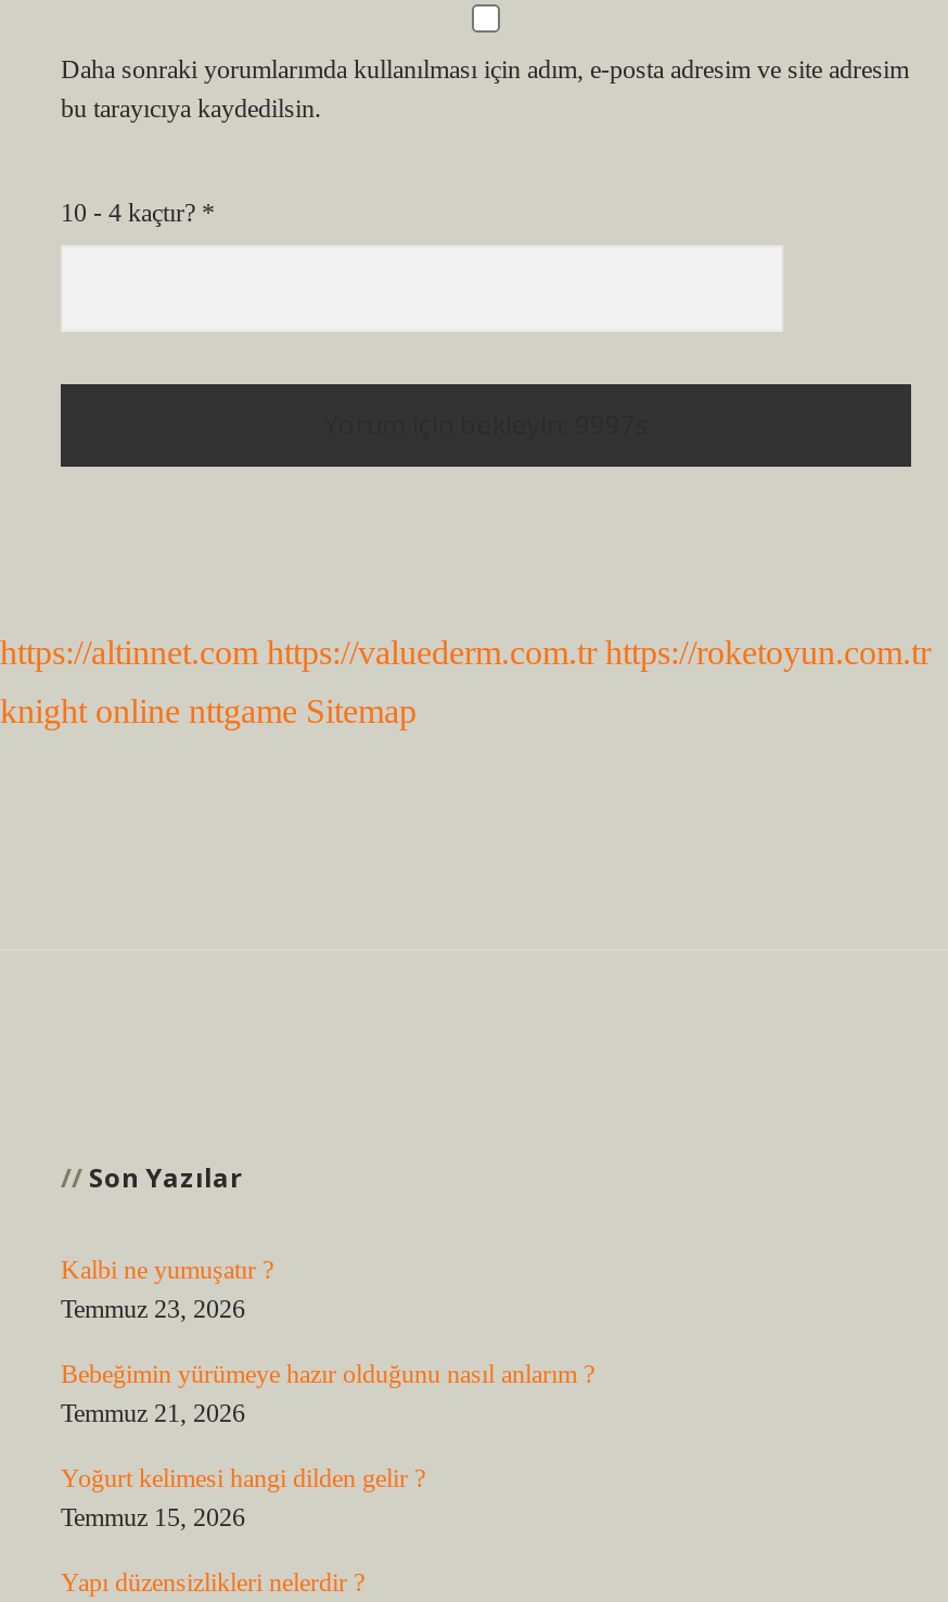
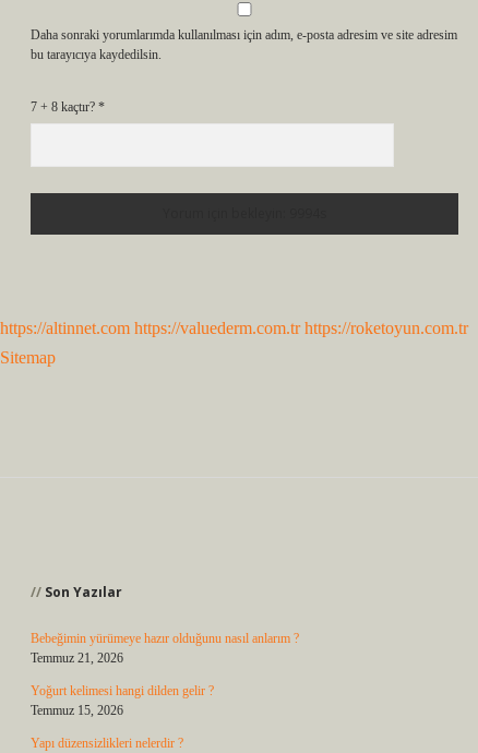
[61,198,215,228] 10 - 4 kaçtır? * -> [31,99,105,115] 7 + 8 kaçtır? *
[0,692,417,729] knight online nttgame Sitemap -> [0,348,56,367] Sitemap
[61,1255,273,1324] Kalbi ne yumuşatır ? | Temmuz 23, 2026 -> none

